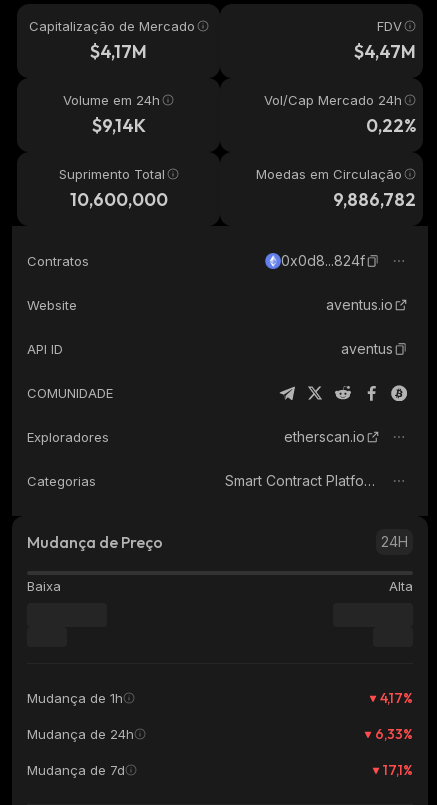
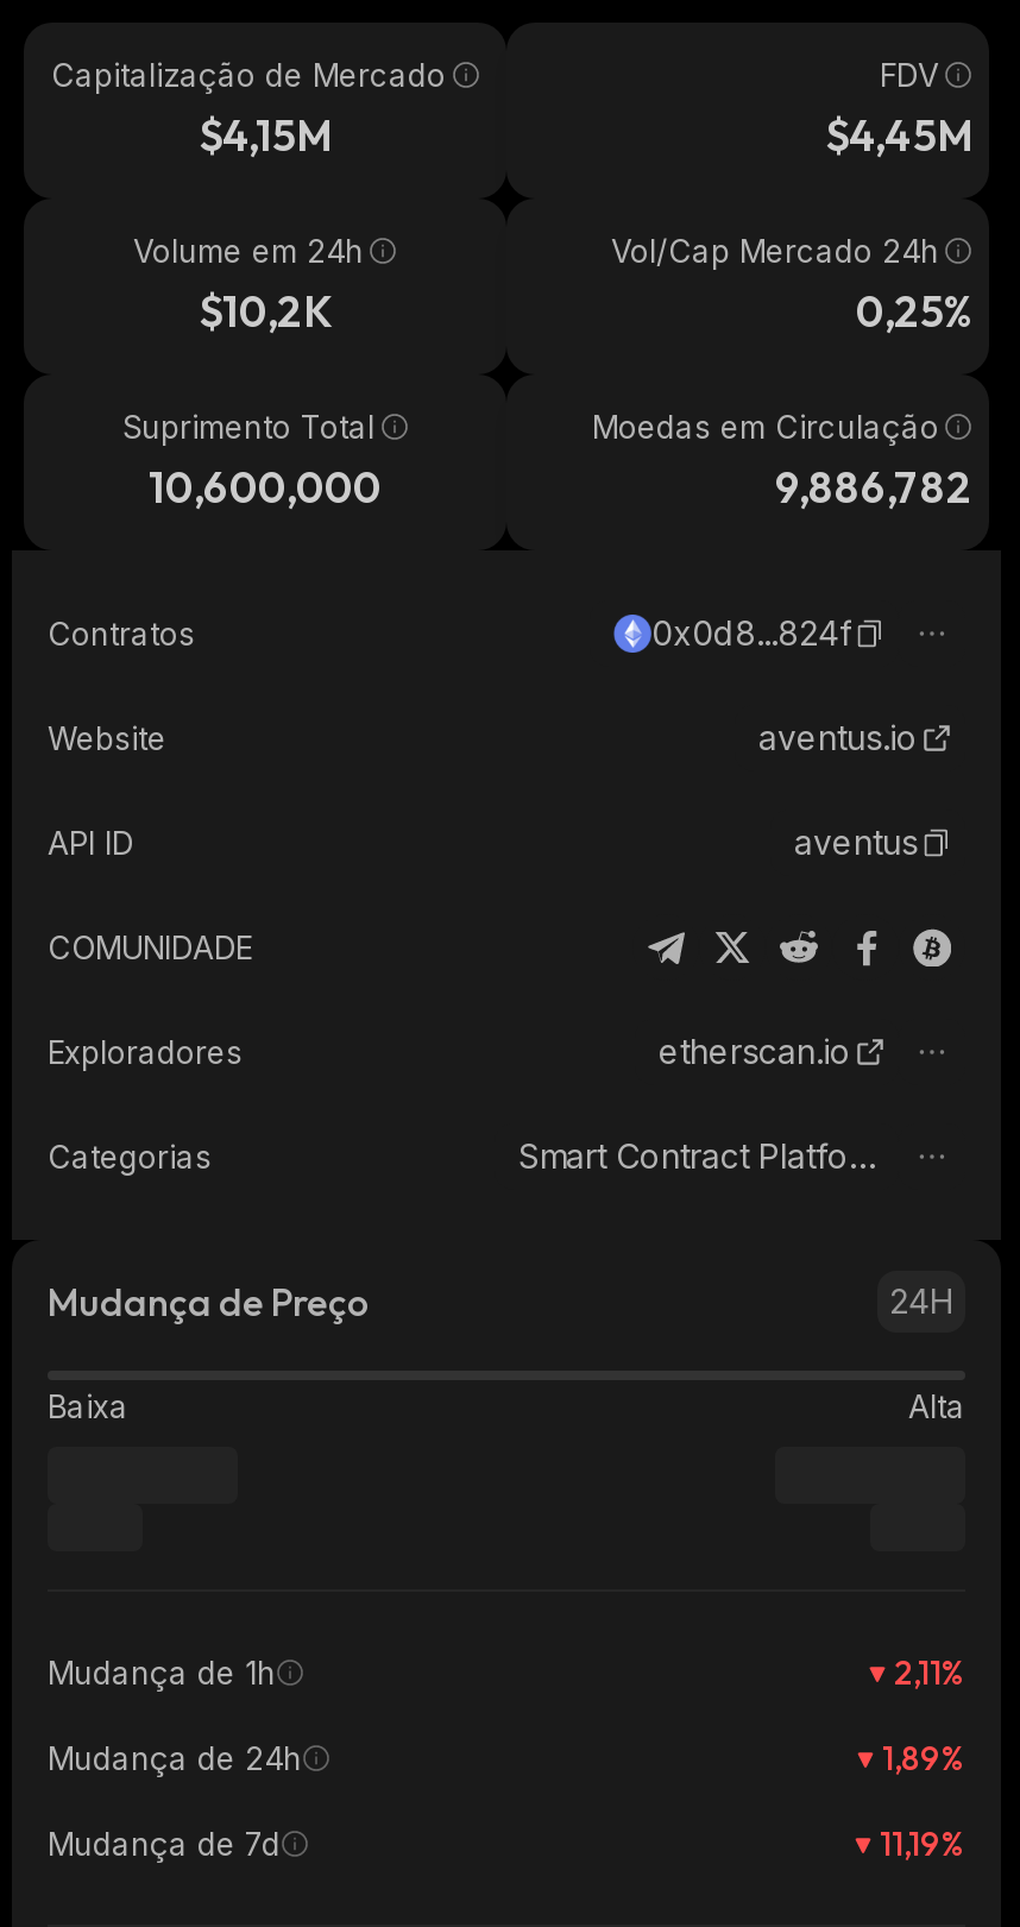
[90,40,147,63] $4,17M -> [199,108,332,163] $4,15M
[354,40,416,63] $4,47M -> [825,108,972,163] $4,45M
[91,114,145,137] $9,14K -> [199,284,332,339] $10,2K
[366,114,416,137] 0,22% -> [856,284,972,339] 0,25%
[380,689,413,707] 4,17% -> [894,1651,965,1694] 2,11%
[375,725,413,743] 6,33% -> [882,1737,965,1780] 1,89%
[383,761,413,779] 17,1% -> [880,1822,965,1865] 11,19%

